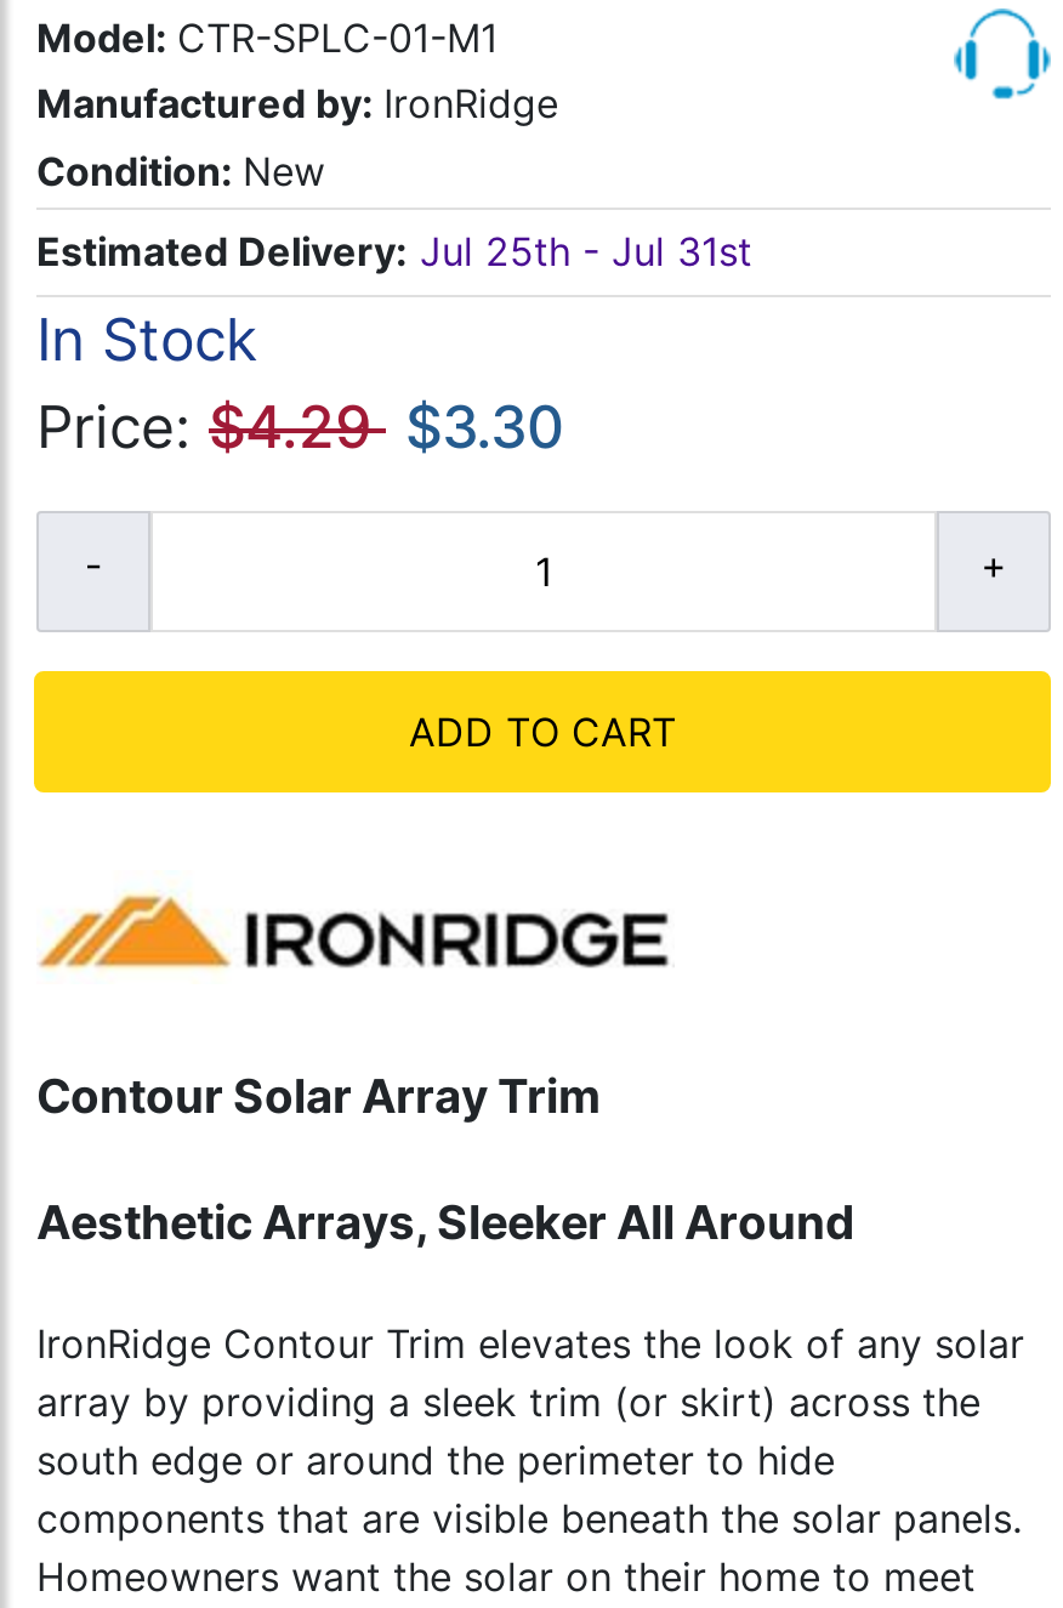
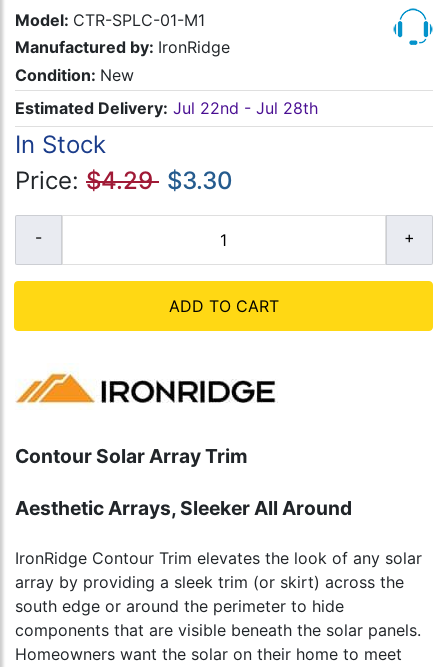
[36,228,752,277] Estimated Delivery: Jul 25th - Jul 31st -> [15,98,318,118] Estimated Delivery: Jul 22nd - Jul 28th

